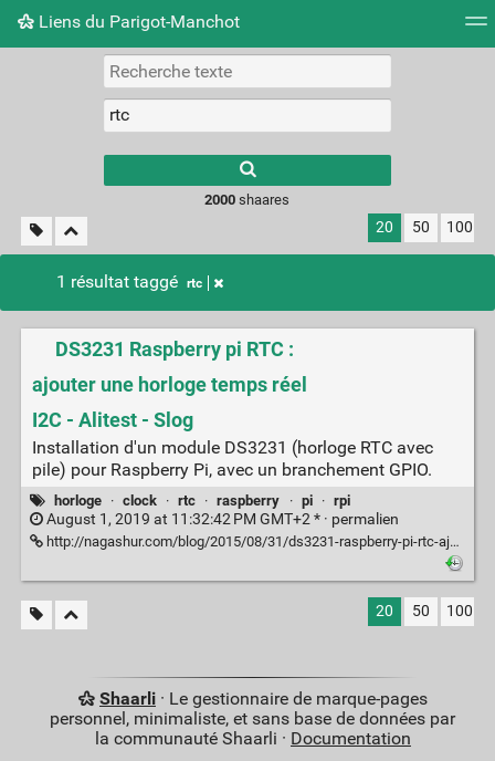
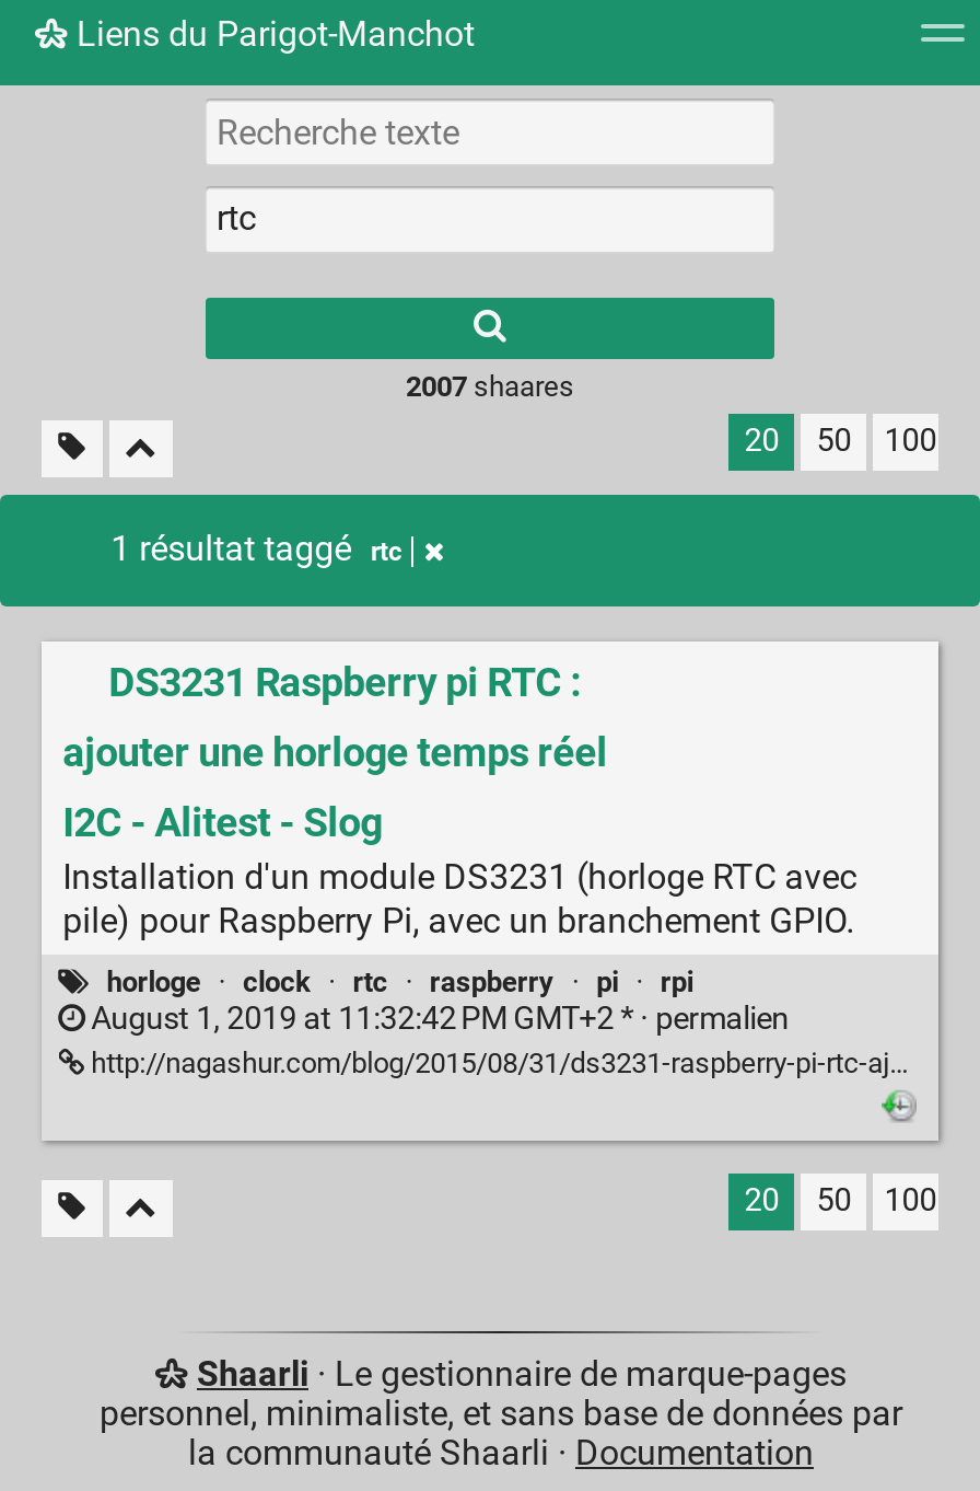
[205,191,290,208] 2000 shaares -> [406,370,574,402] 2007 shaares

